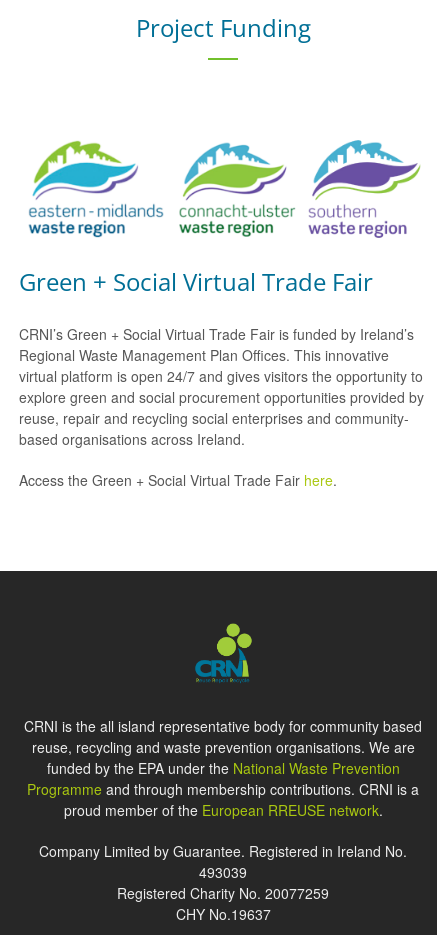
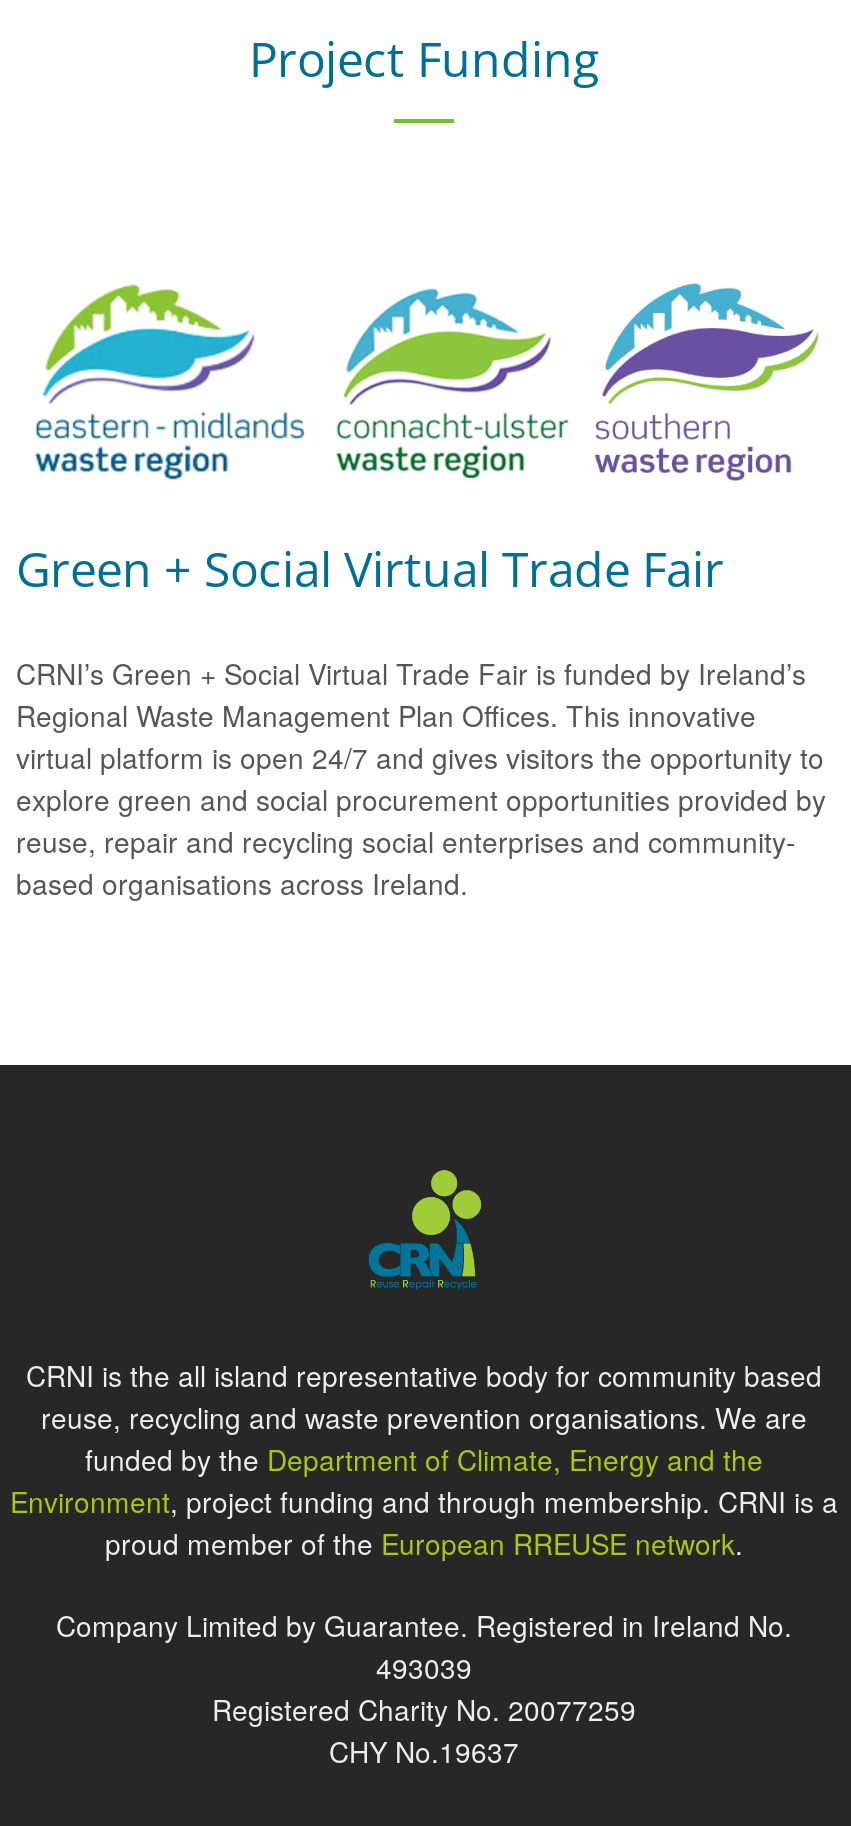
[19,470,337,490] Access the Green + Social Virtual Trade Fair here. -> none
[27,758,419,799] funded by the EPA under the National Waste Prevention | Programme and through membership contributions. CRNI is a -> [10,1439,838,1521] funded by the Department of Climate, Energy and the | Environment, project funding and through membership. CRNI is a

